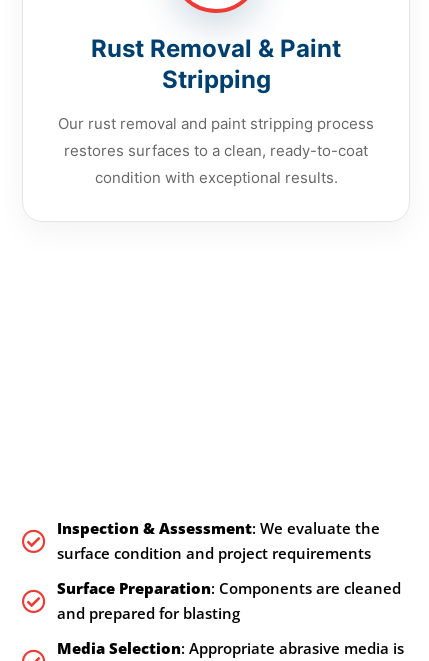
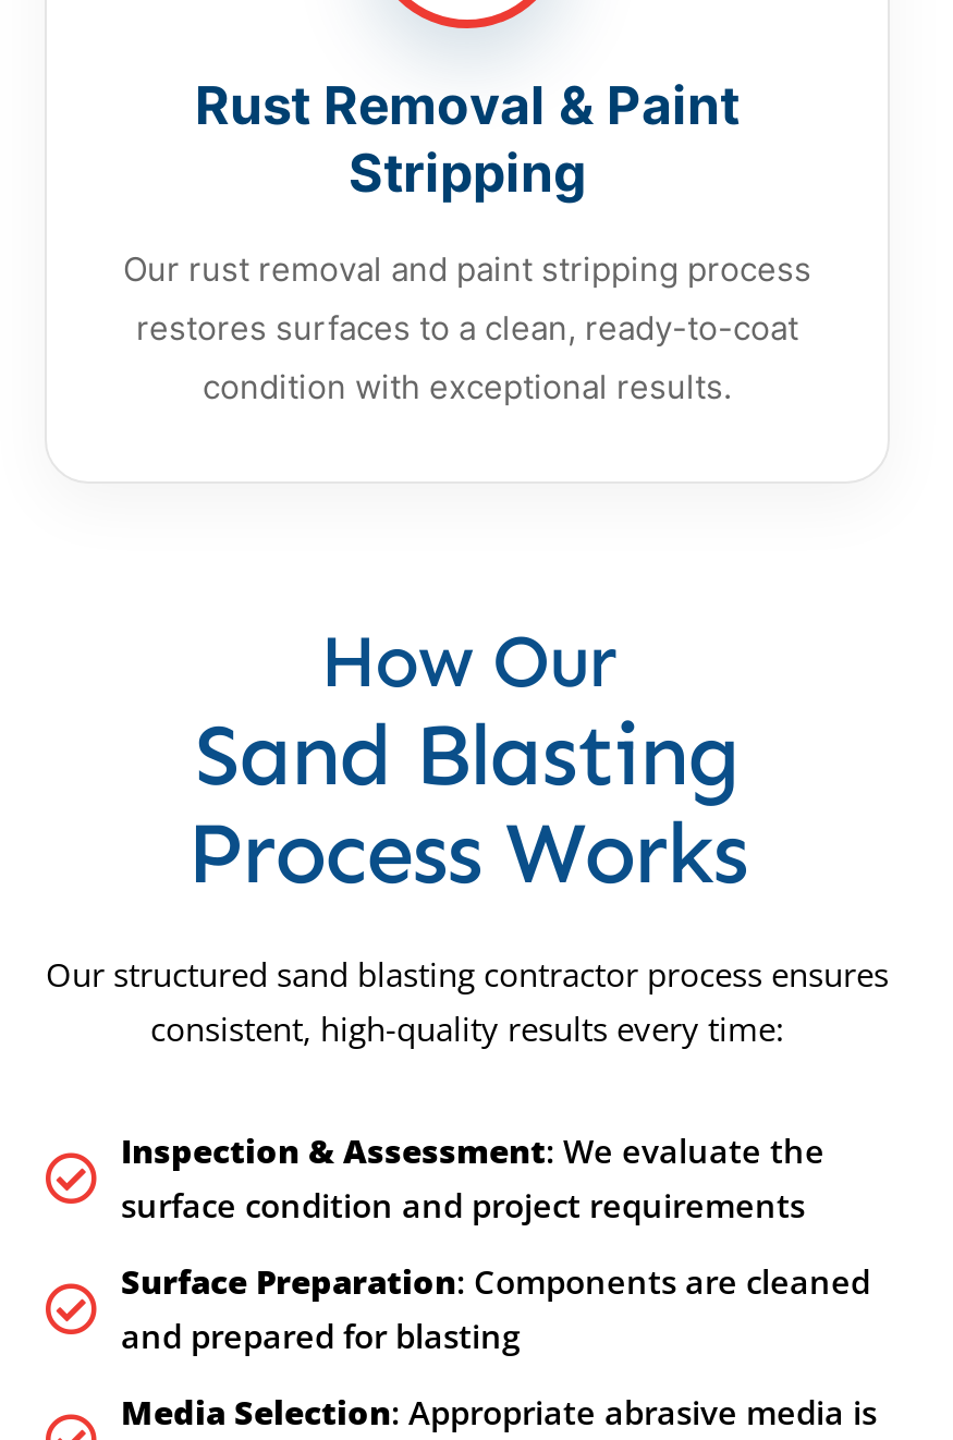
none -> [46,617,889,1050] How Our | Sand Blasting | Process Works | Our structured sand blasting contractor process ensures | consistent, high-quality results every time:

